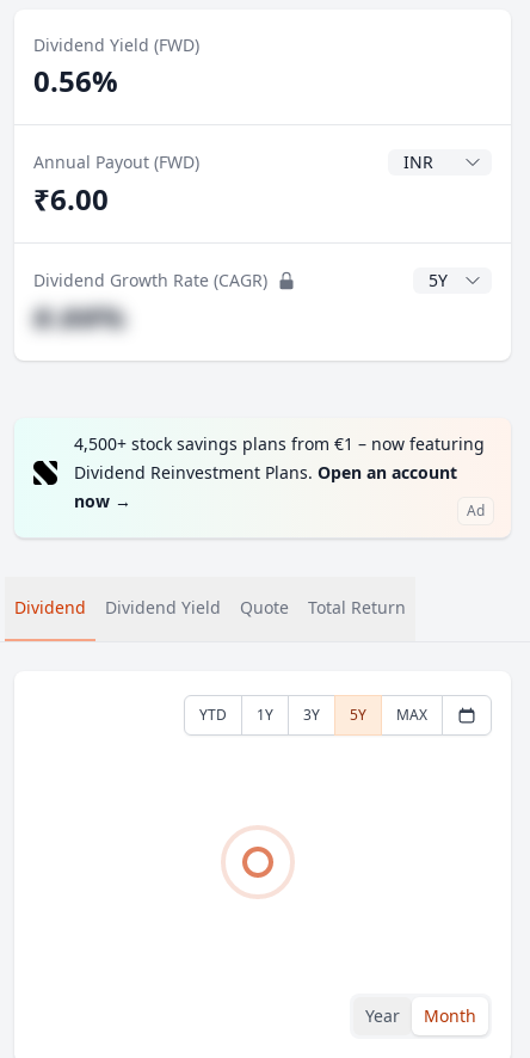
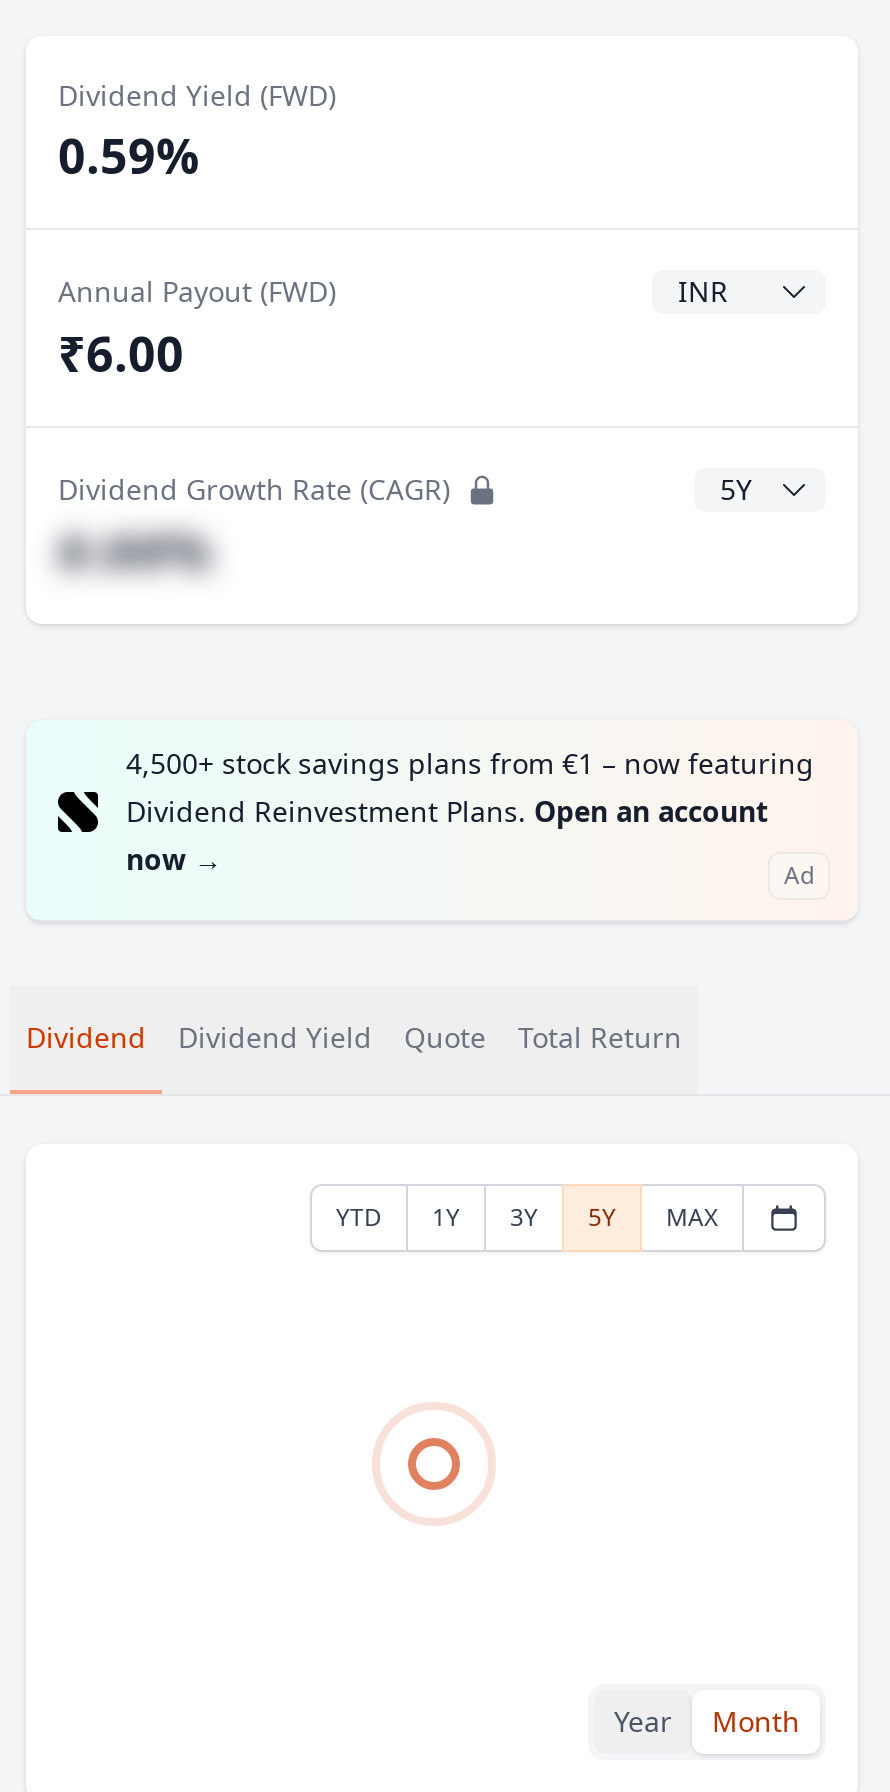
[33,61,118,100] 0.56% -> [58,122,200,188] 0.59%

